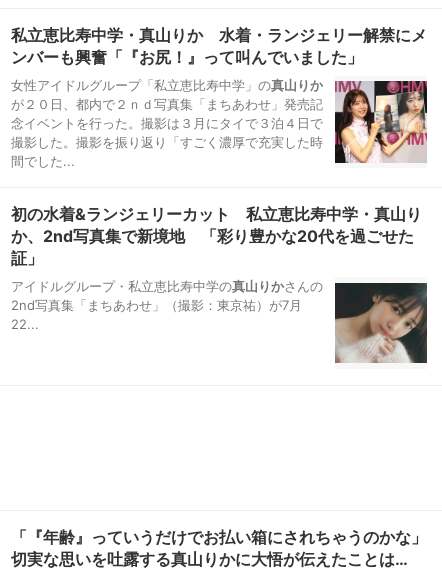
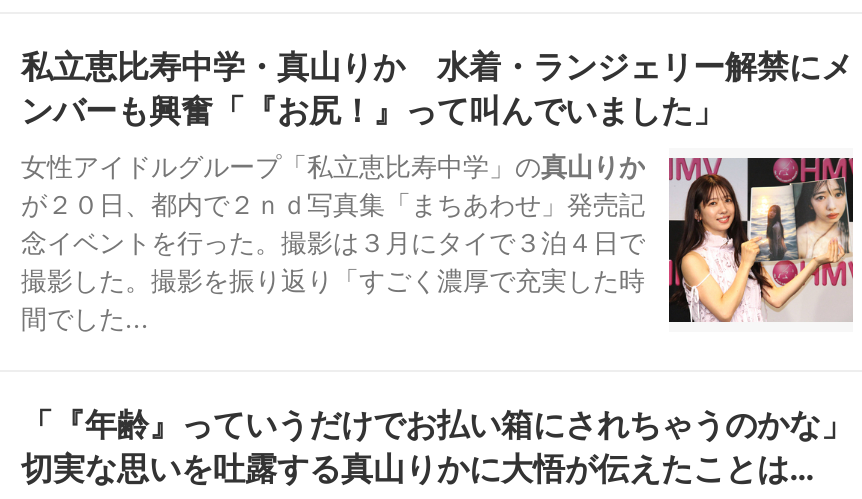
[11,204,428,364] [image] | 初の水着&ランジェリーカット 私立恵比寿中学・真山り | か、2nd写真集で新境地 「彩り豊かな20代を過ごせた | 証」 | アイドルグループ・私立恵比寿中学の真山りかさんの | 2nd写真集「まちあわせ」（撮影：東京祐）が7月 | 22... -> none

